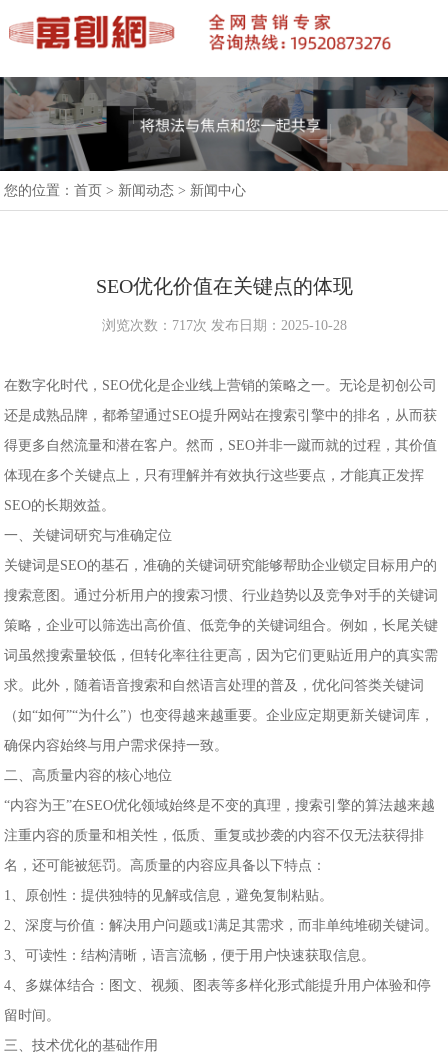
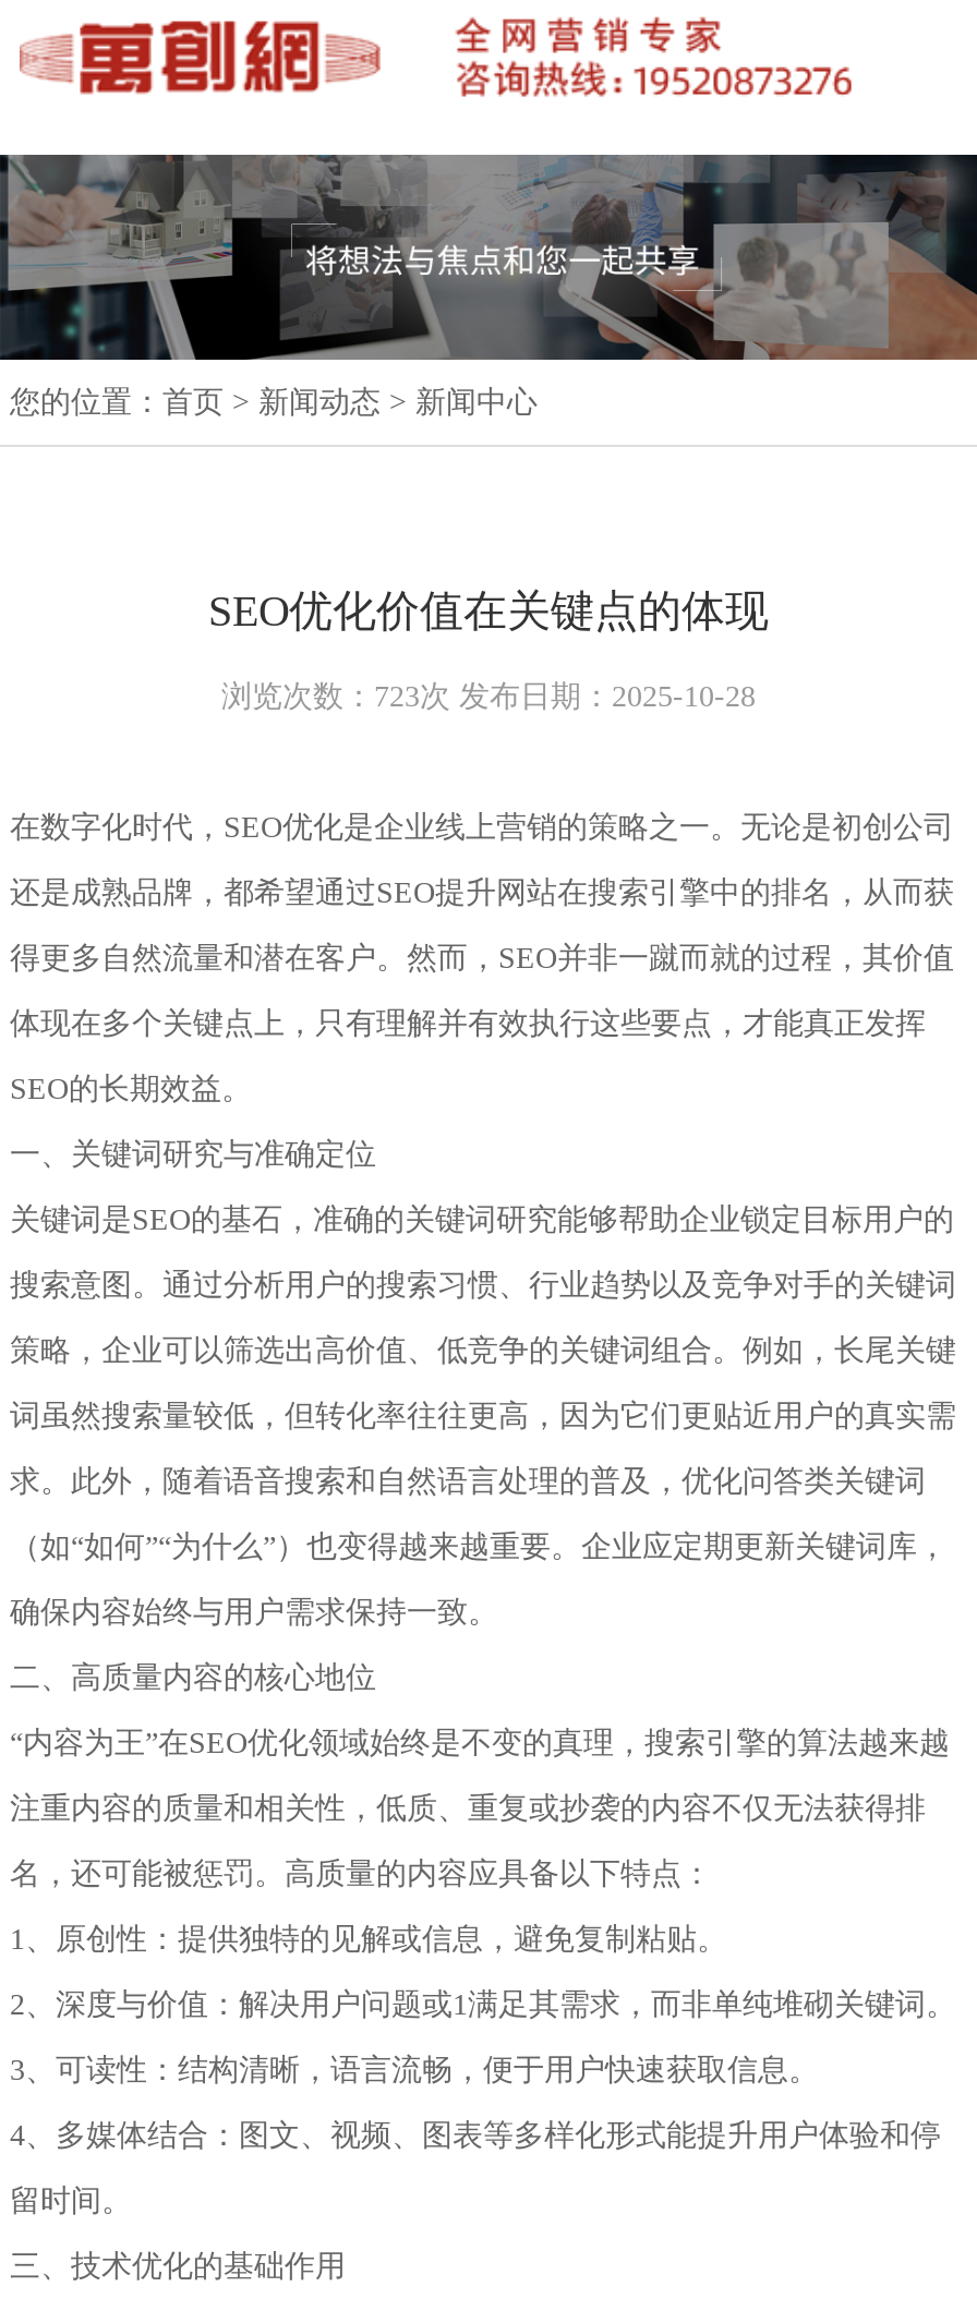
[101,318,346,333] 浏览次数：717次 发布日期：2025-10-28 -> [221,681,756,714] 浏览次数：723次 发布日期：2025-10-28

